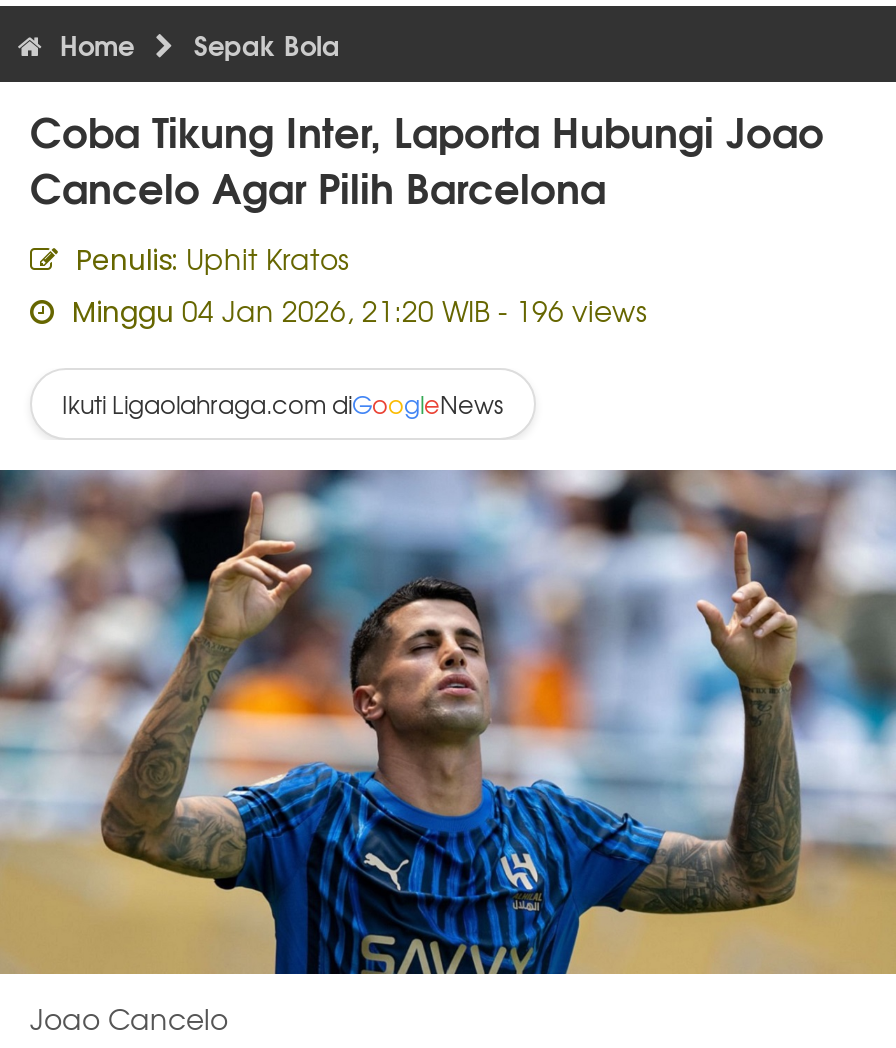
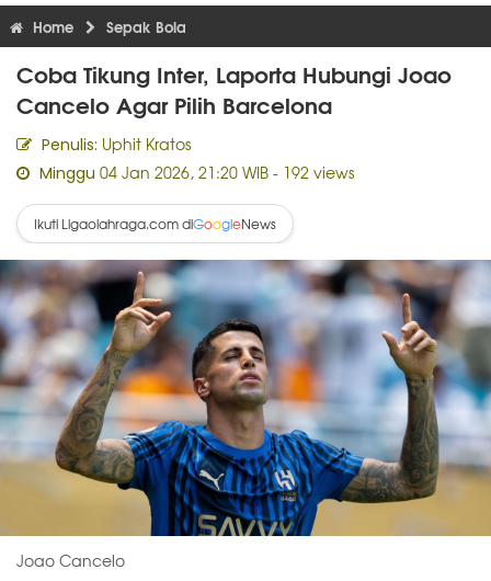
[64,290,646,330] Minggu 04 Jan 2026, 21:20 WIB - 196 views -> [35,161,354,183] Minggu 04 Jan 2026, 21:20 WIB - 192 views

